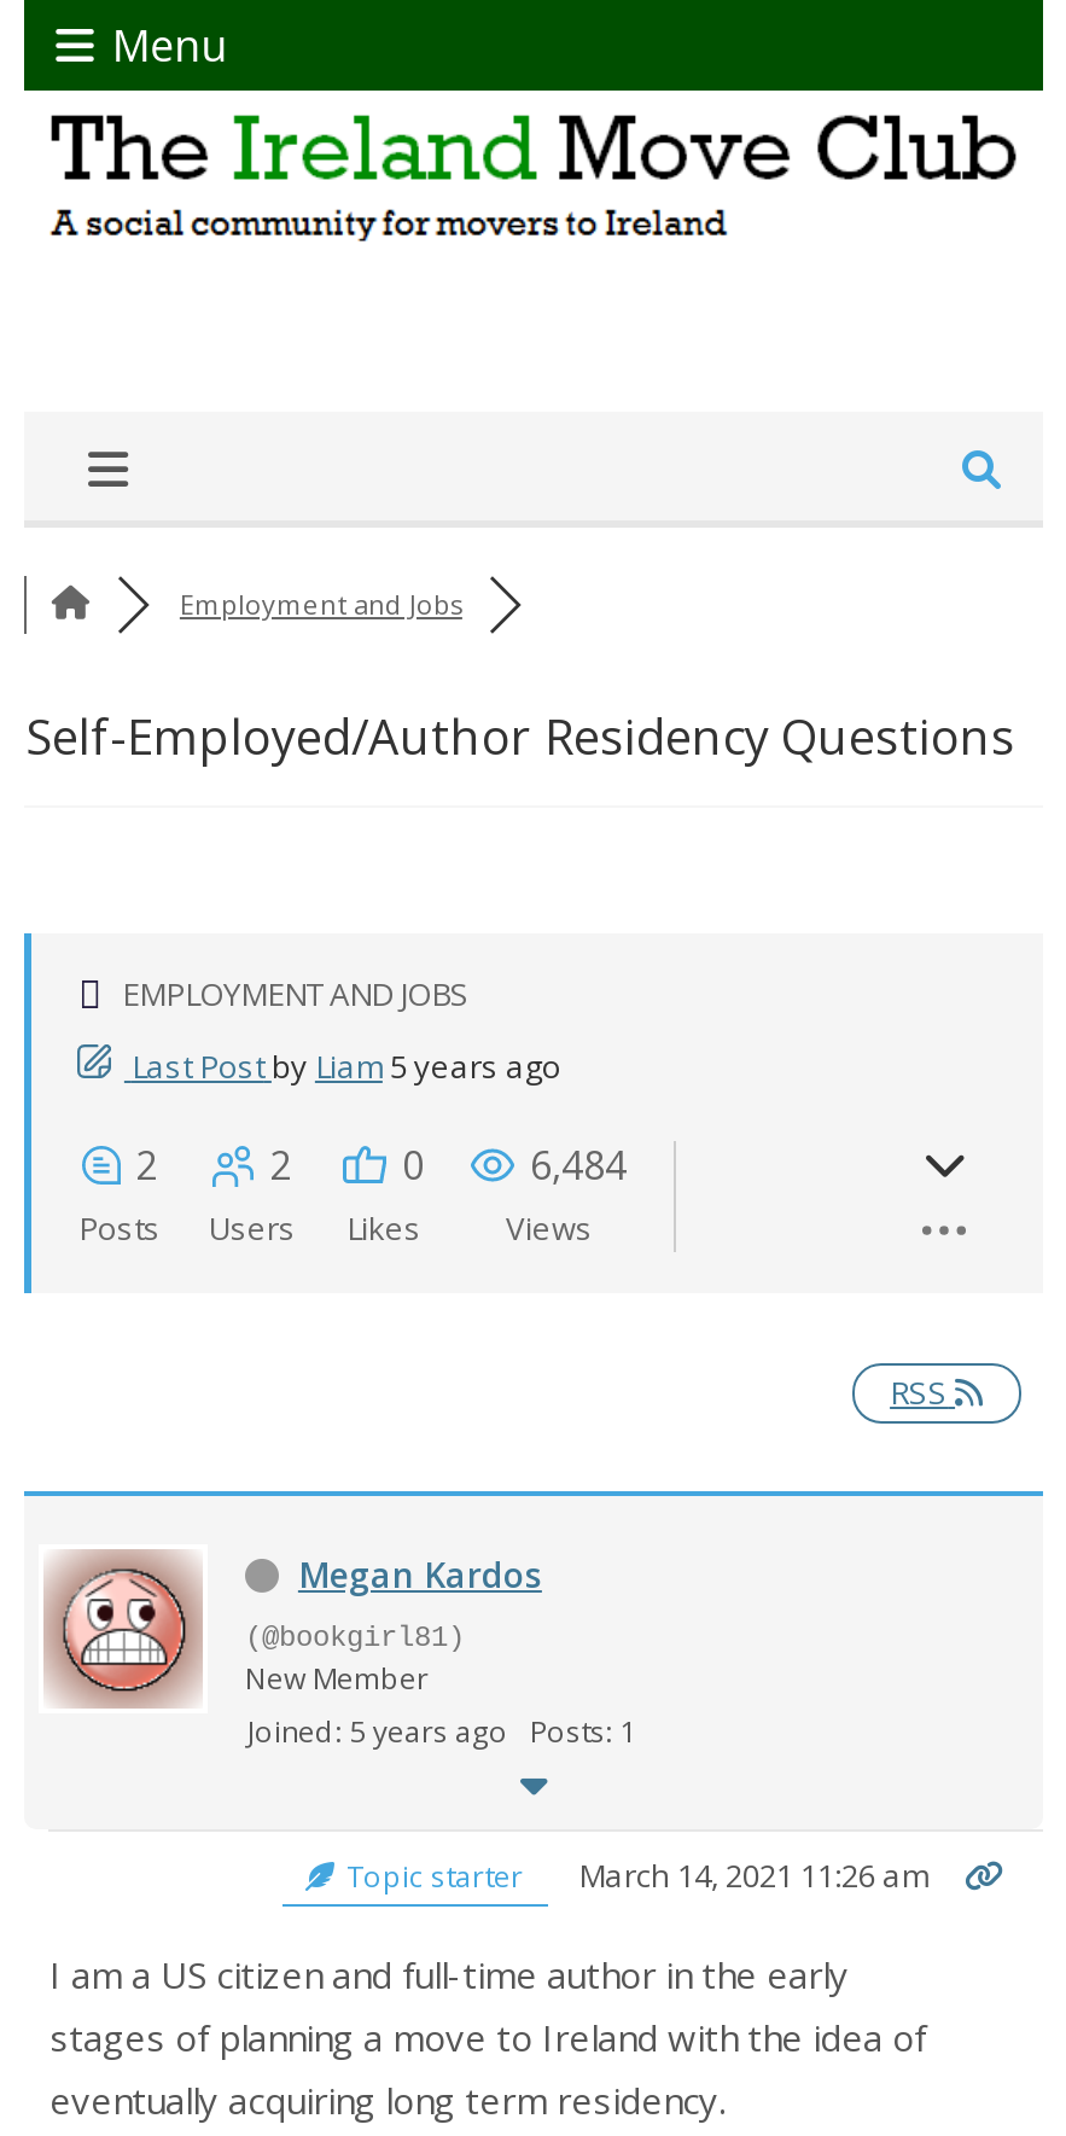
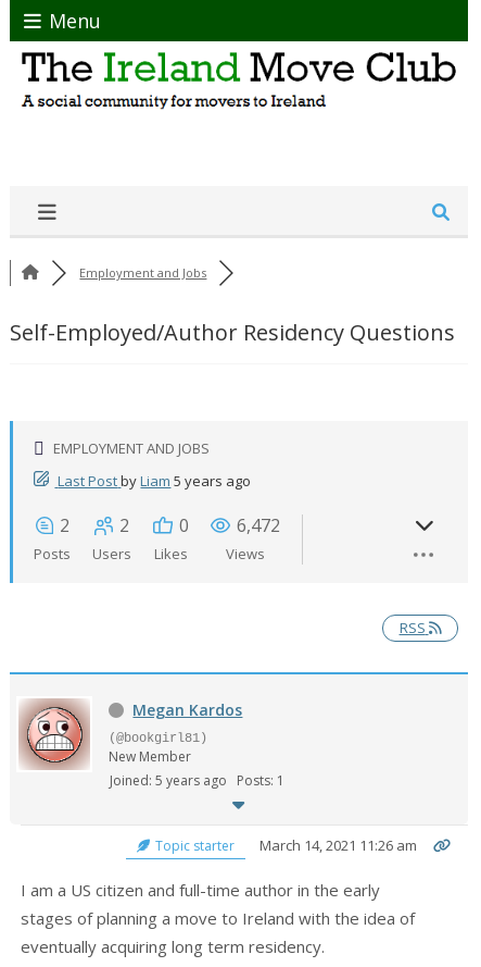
[402,1139,626,1192] 0 6,484 -> [180,514,281,538] 0 6,472

